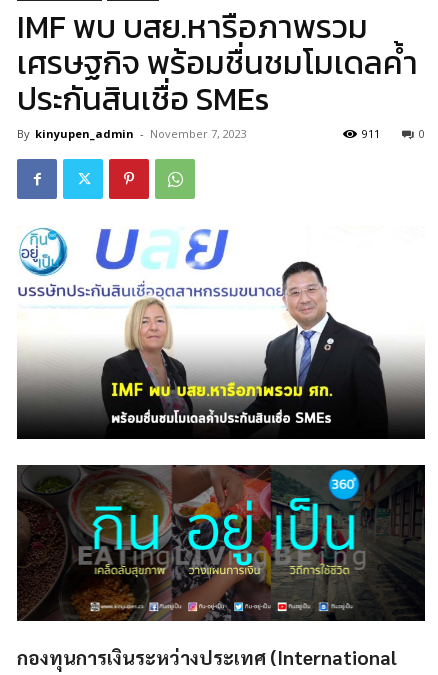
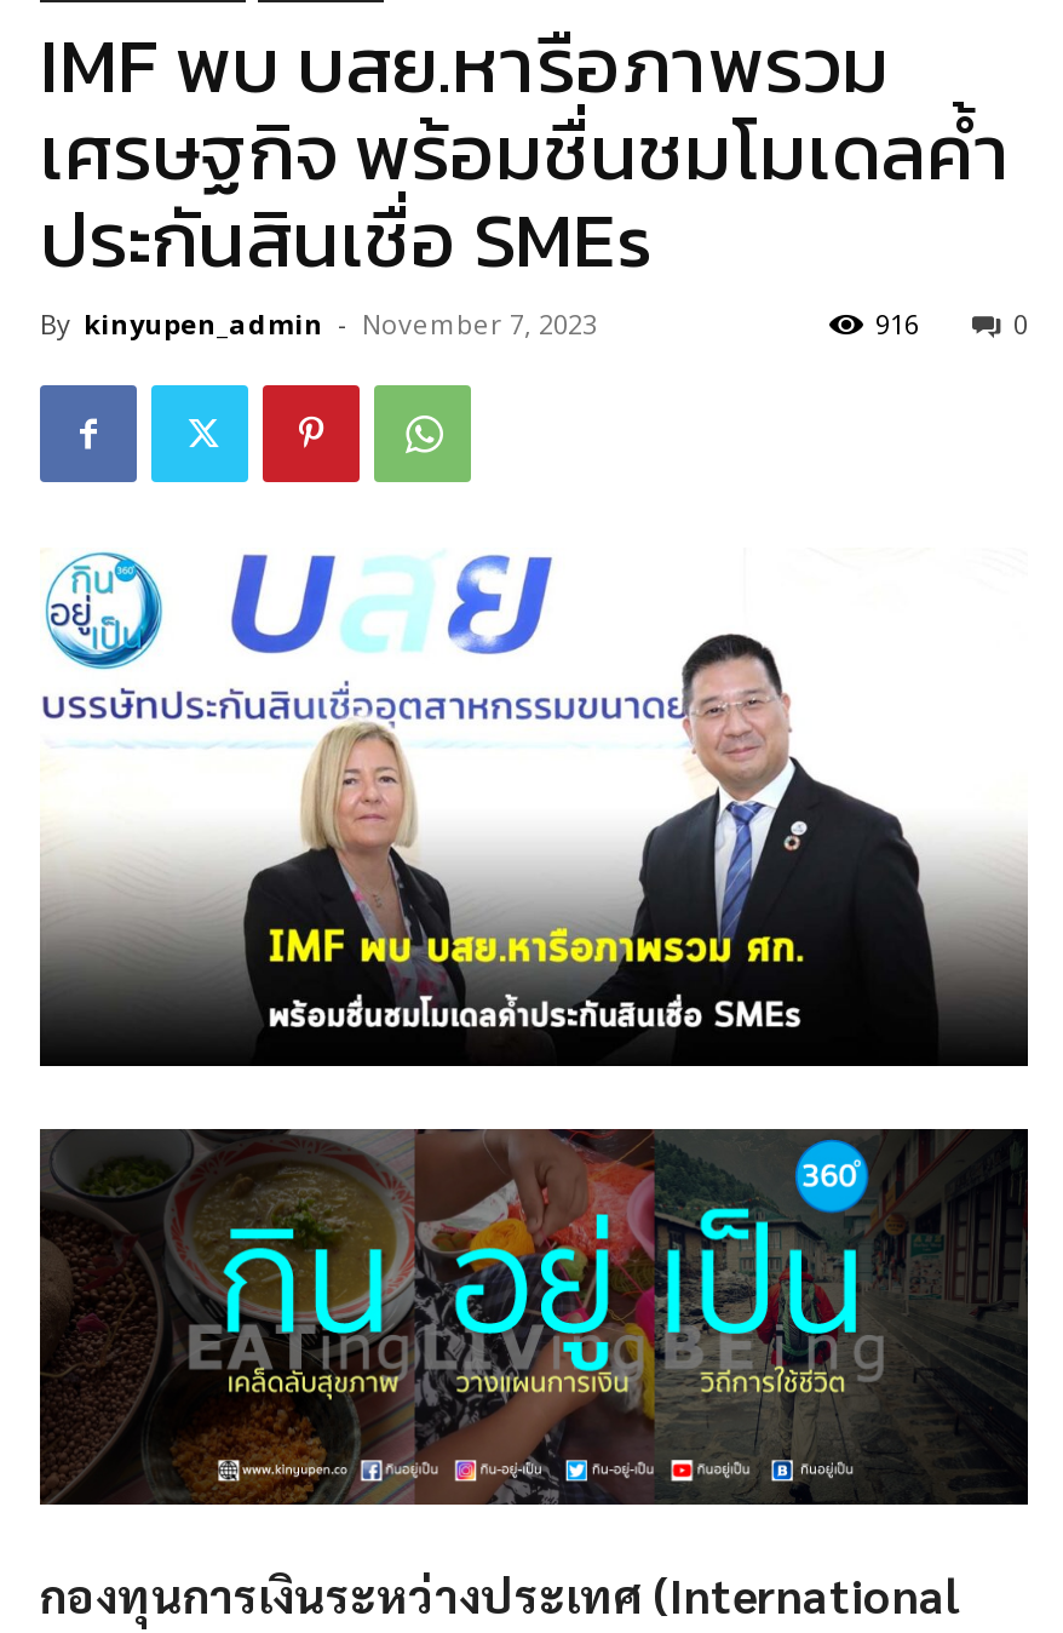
[362,126,380,141] 911 -> [875,305,919,342] 916

